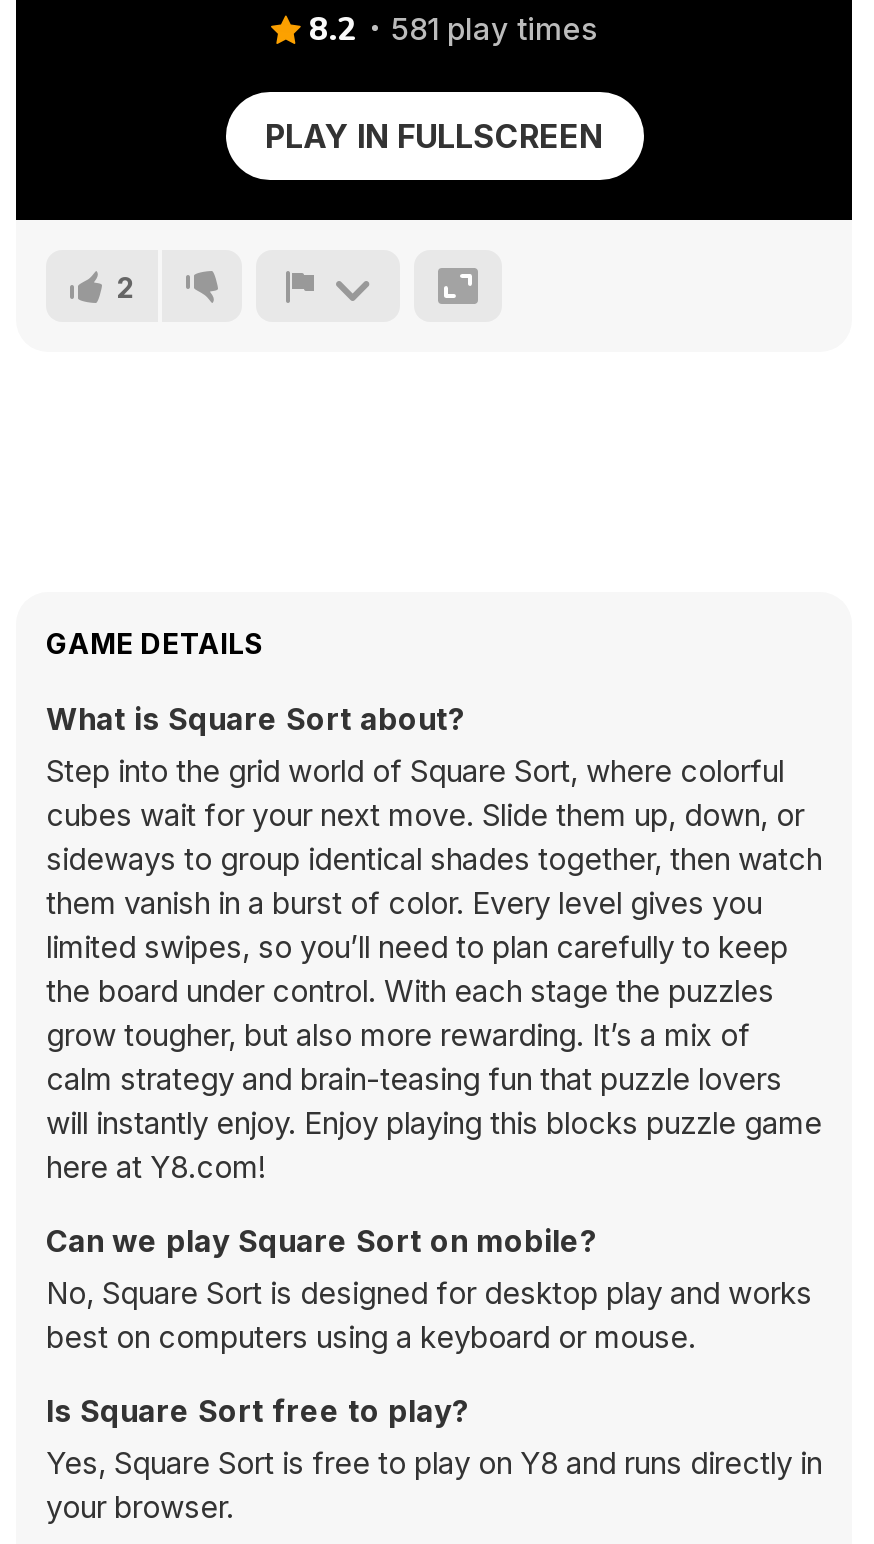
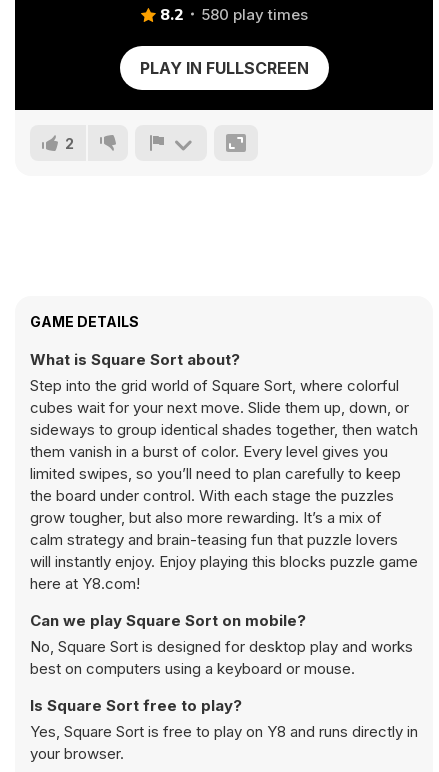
[309,8,597,52] 8.2 581 play times -> [159,4,307,26] 8.2 580 play times

